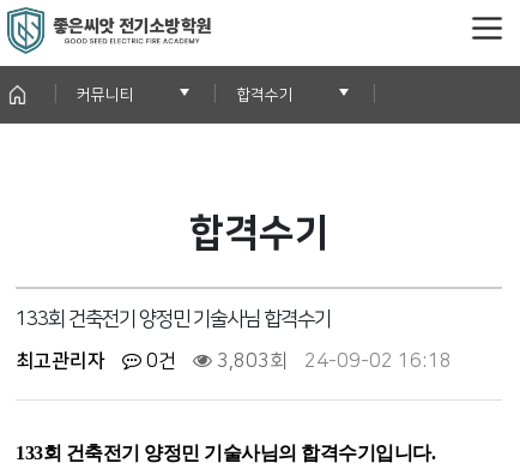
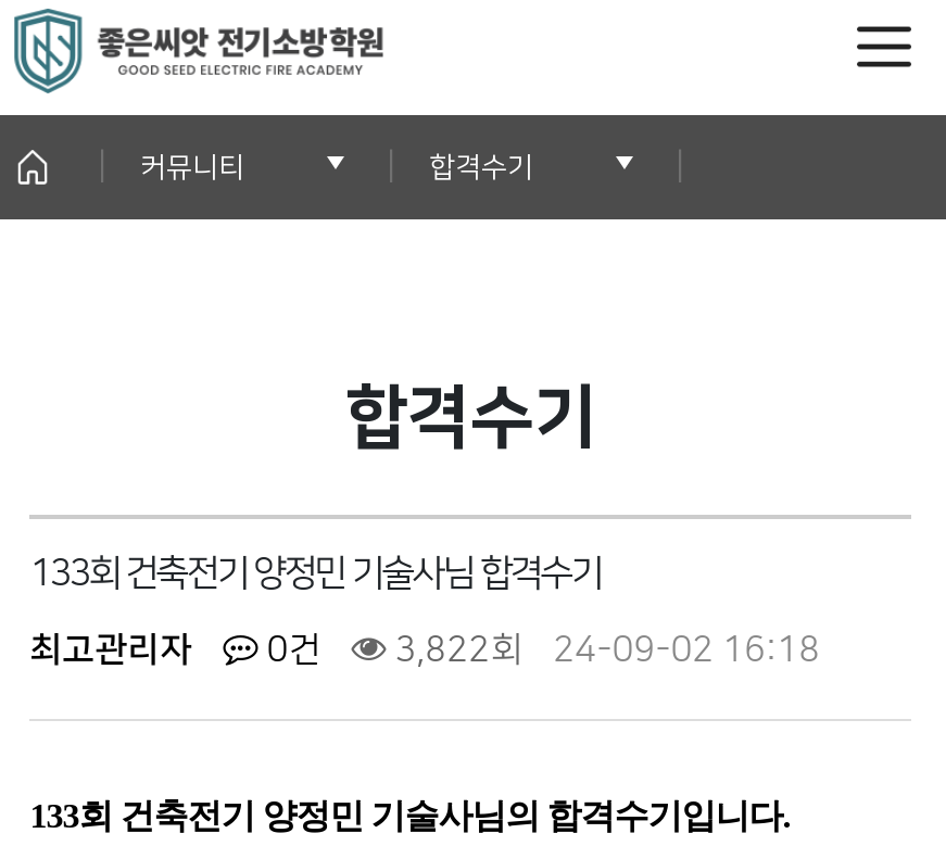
[16,350,452,372] 최고관리자 0건 3,803회 24-09-02 16:18 -> [30,630,820,669] 최고관리자 0건 3,822회 24-09-02 16:18

